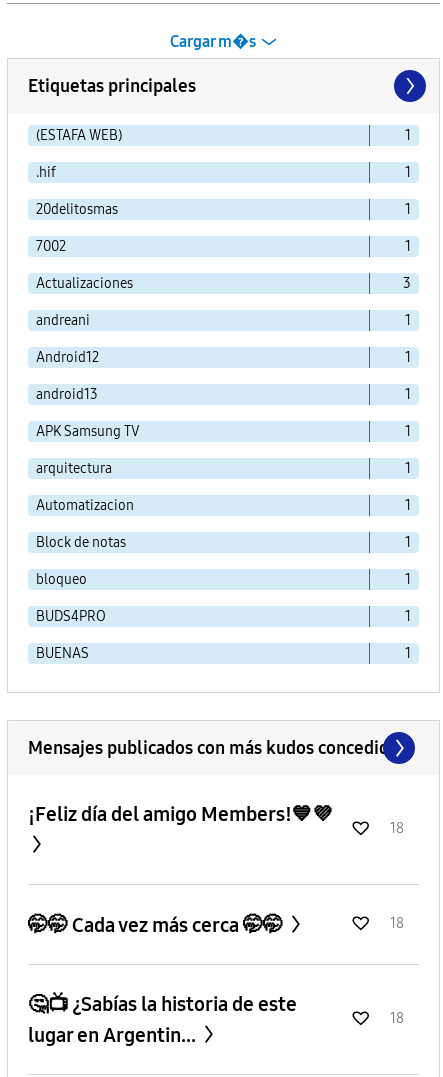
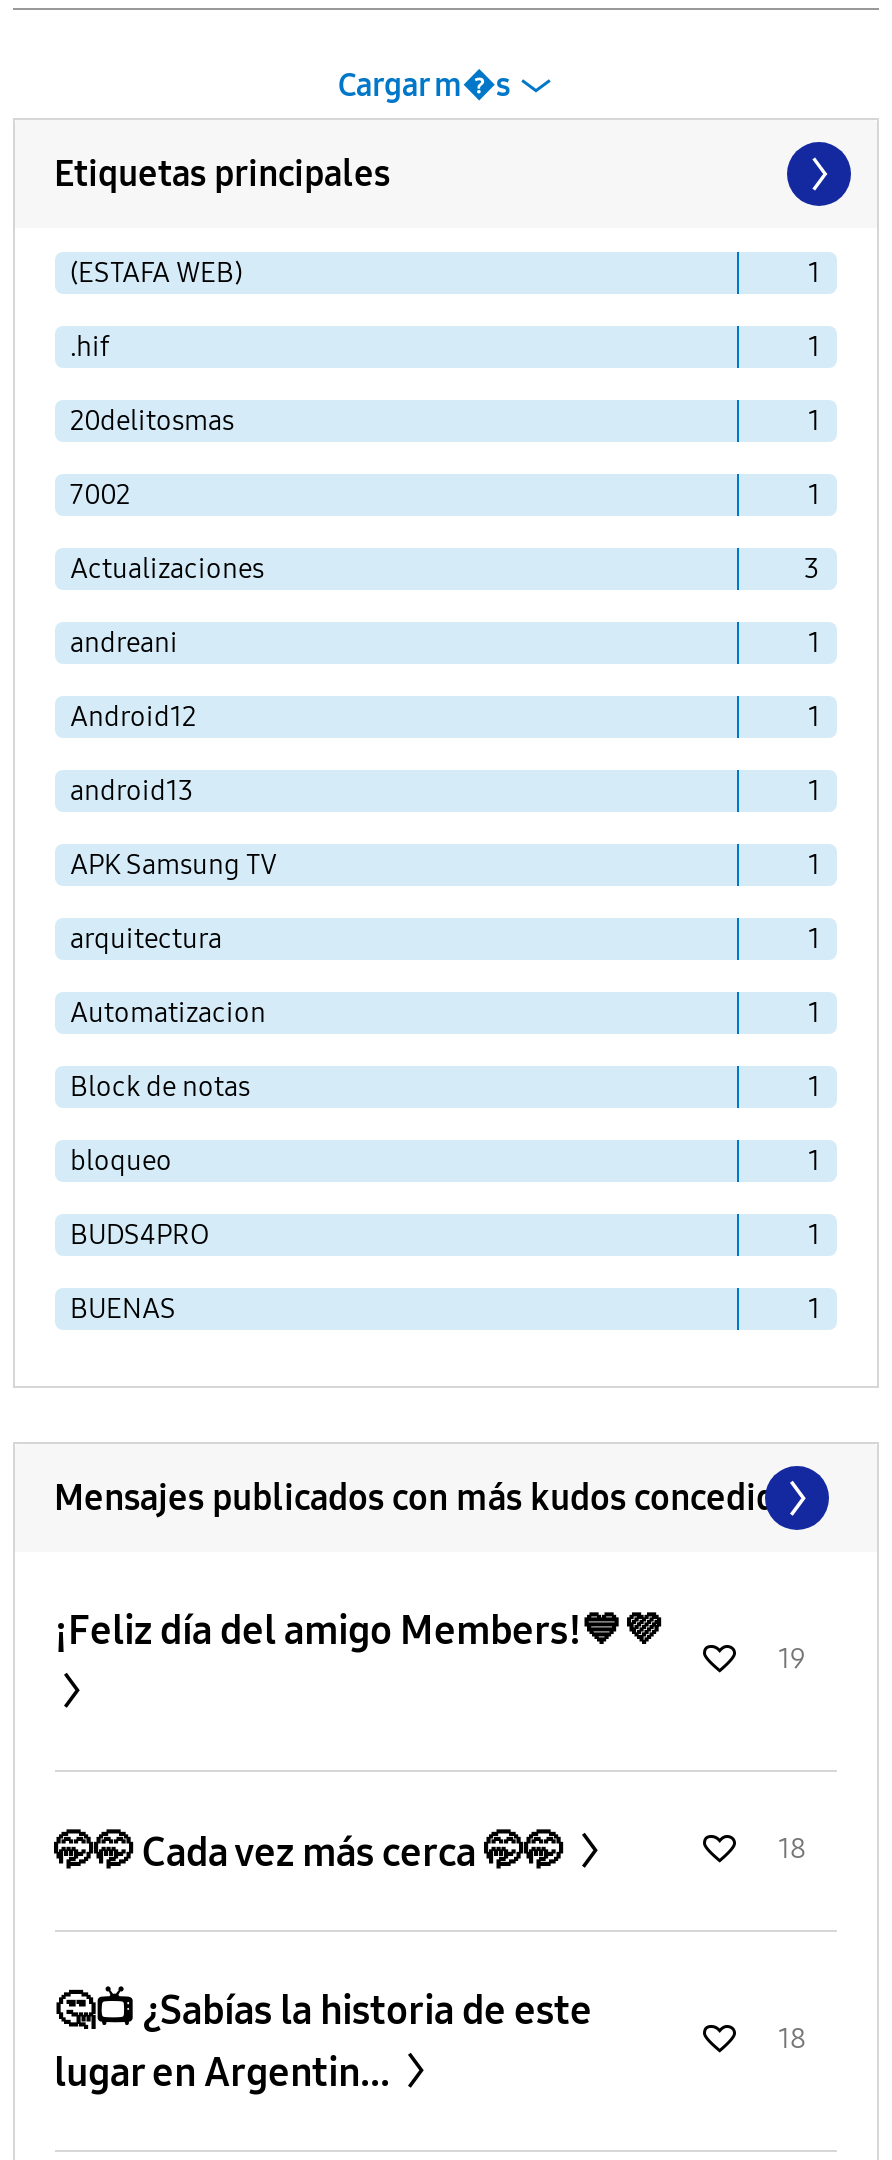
[389,820,403,837] 18 -> [778,1642,806,1676] 19

